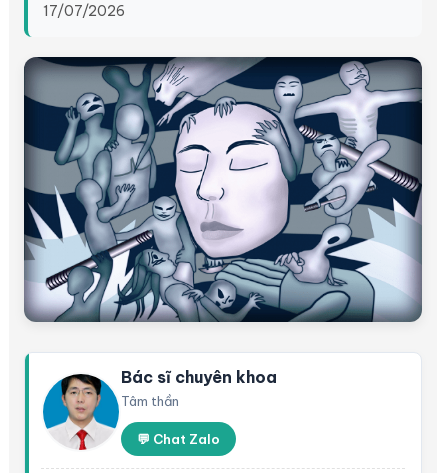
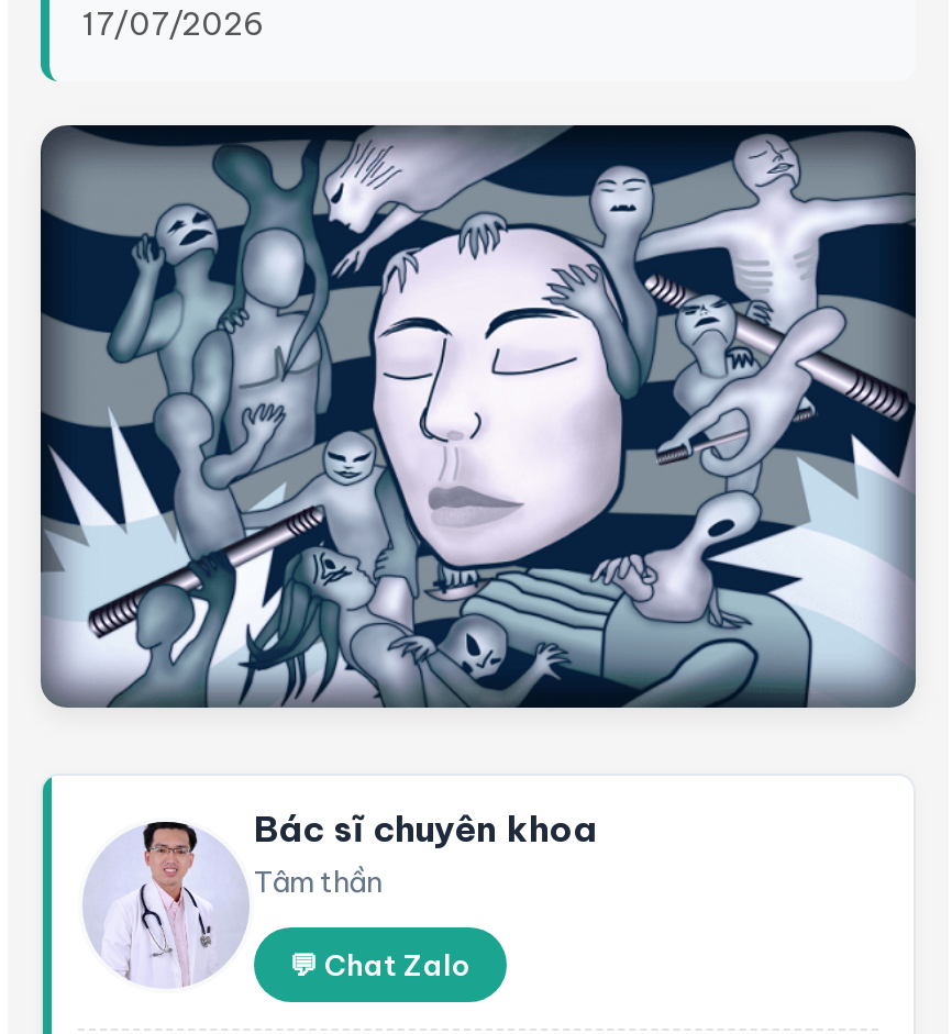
[42,375,120,451] [image] -> [82,826,250,989] [image]

